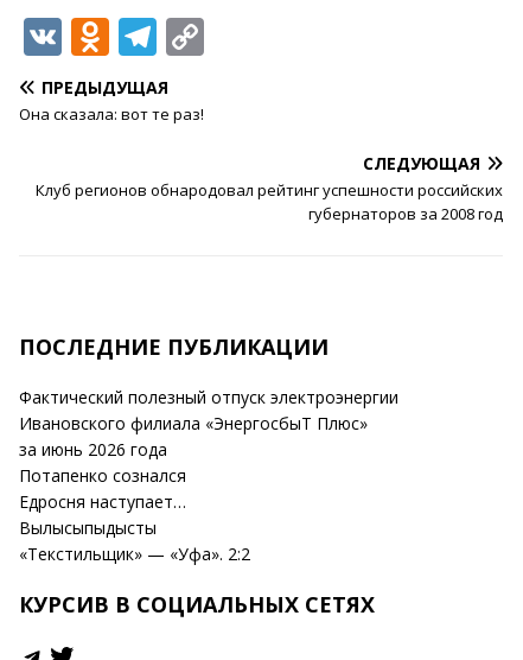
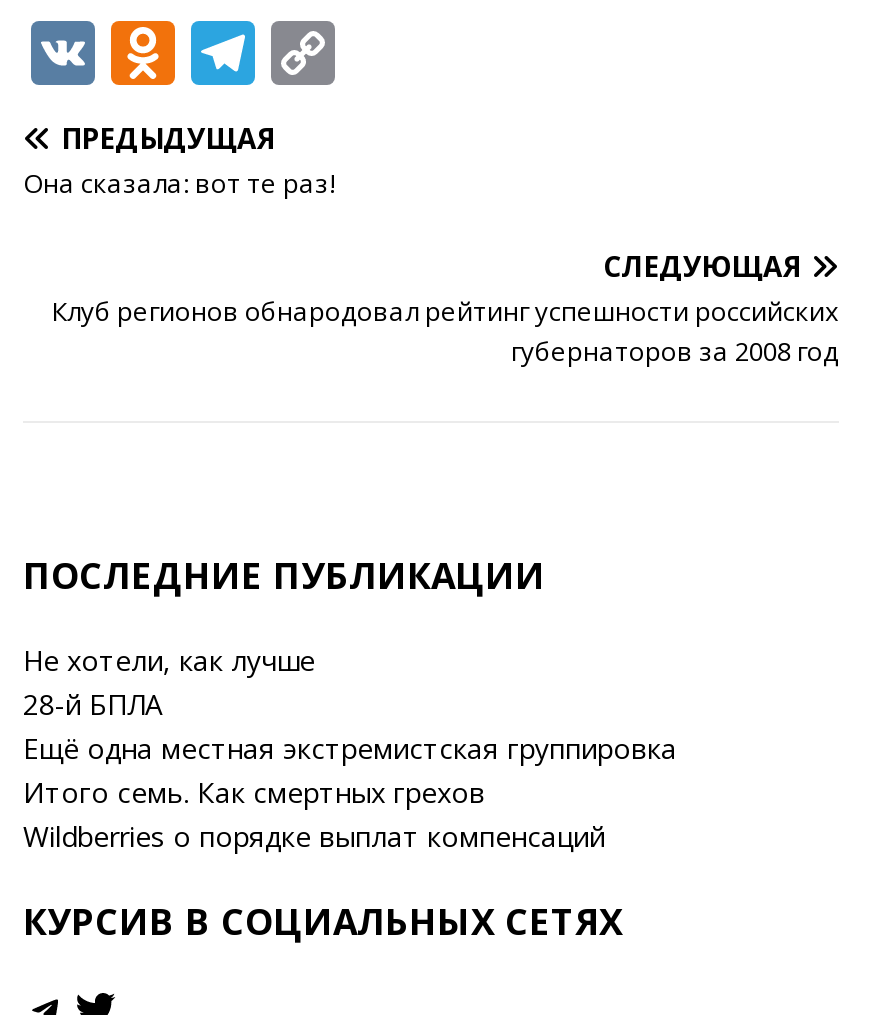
[19,386,398,565] Фактический полезный отпуск электроэнергии | Ивановского филиала «ЭнергосбыТ Плюс» | за июнь 2026 года | Потапенко сознался | Едросня наступает… | Вылысыпыдысты | «Текстильщик» — «Уфа». 2:2 -> [23,641,677,855] Не хотели, как лучше | 28-й БПЛА | Ещё одна местная экстремистская группировка | Итого семь. Как смертных грехов | Wildberries о порядке выплат компенсаций

